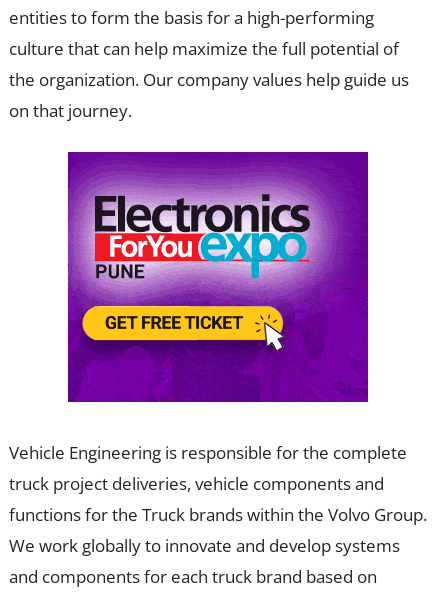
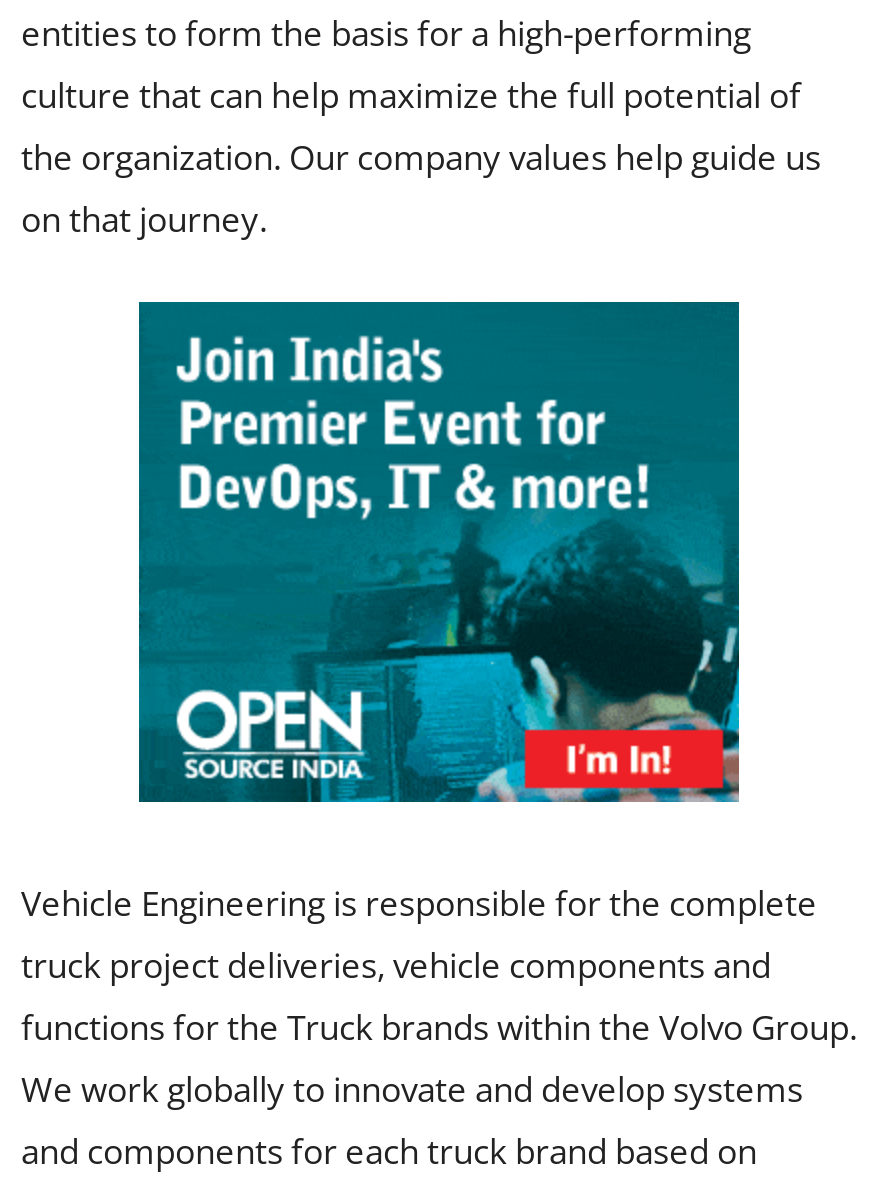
[67,151,369,403] [image] -> [137,300,741,804] [image]

